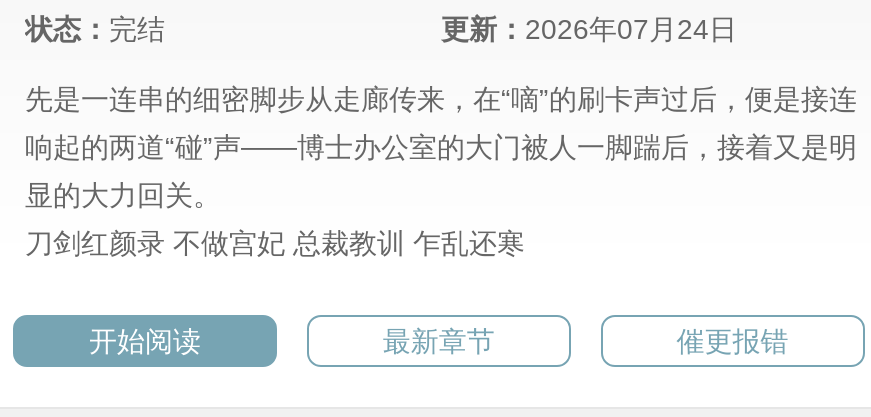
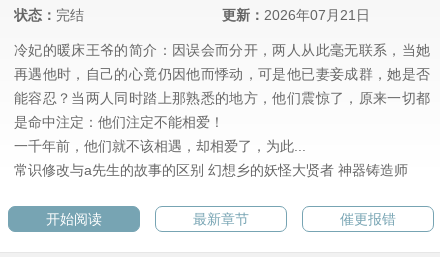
[25,14,857,260] 更新：2026年07月24日 | 先是一连串的细密脚步从走廊传来，在“嘀”的刷卡声过后，便是接连 | 响起的两道“碰”声——博士办公室的大门被人一脚踹后，接着又是明 | 显的大力回关。 | 刀剑红颜录 不做宫妃 总裁教训 乍乱还寒 -> [14,7,430,178] 更新：2026年07月21日 | 冷妃的暖床王爷的简介：因误会而分开，两人从此毫无联系，当她 | 再遇他时，自己的心竟仍因他而悸动，可是他已妻妾成群，她是否 | 能容忍？当两人同时踏上那熟悉的地方，他们震惊了，原来一切都 | 是命中注定：他们注定不能相爱！ | 一千年前，他们就不该相遇，却相爱了，为此... | 常识修改与a先生的故事的区别 幻想乡的妖怪大贤者 神器铸造师

